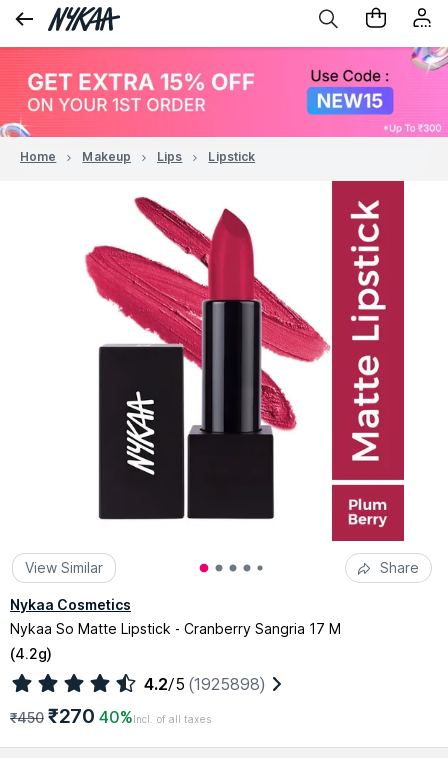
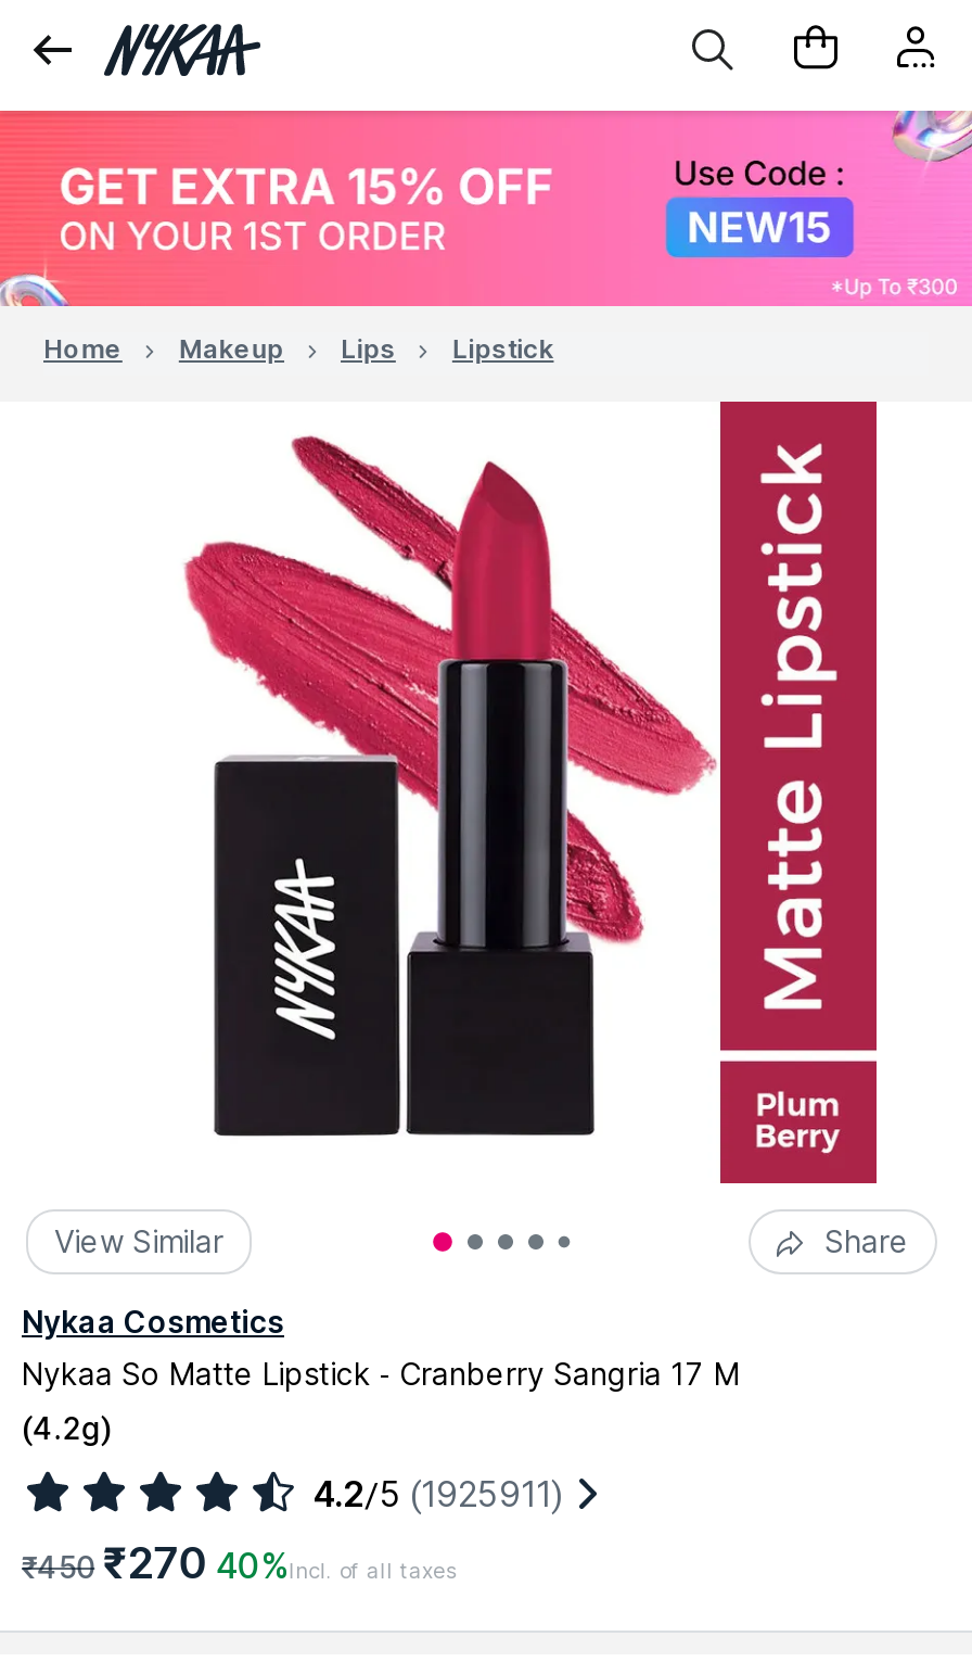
[144,674,265,694] 4.2/5 (1925898) -> [312,1471,562,1515] 4.2/5 (1925911)

